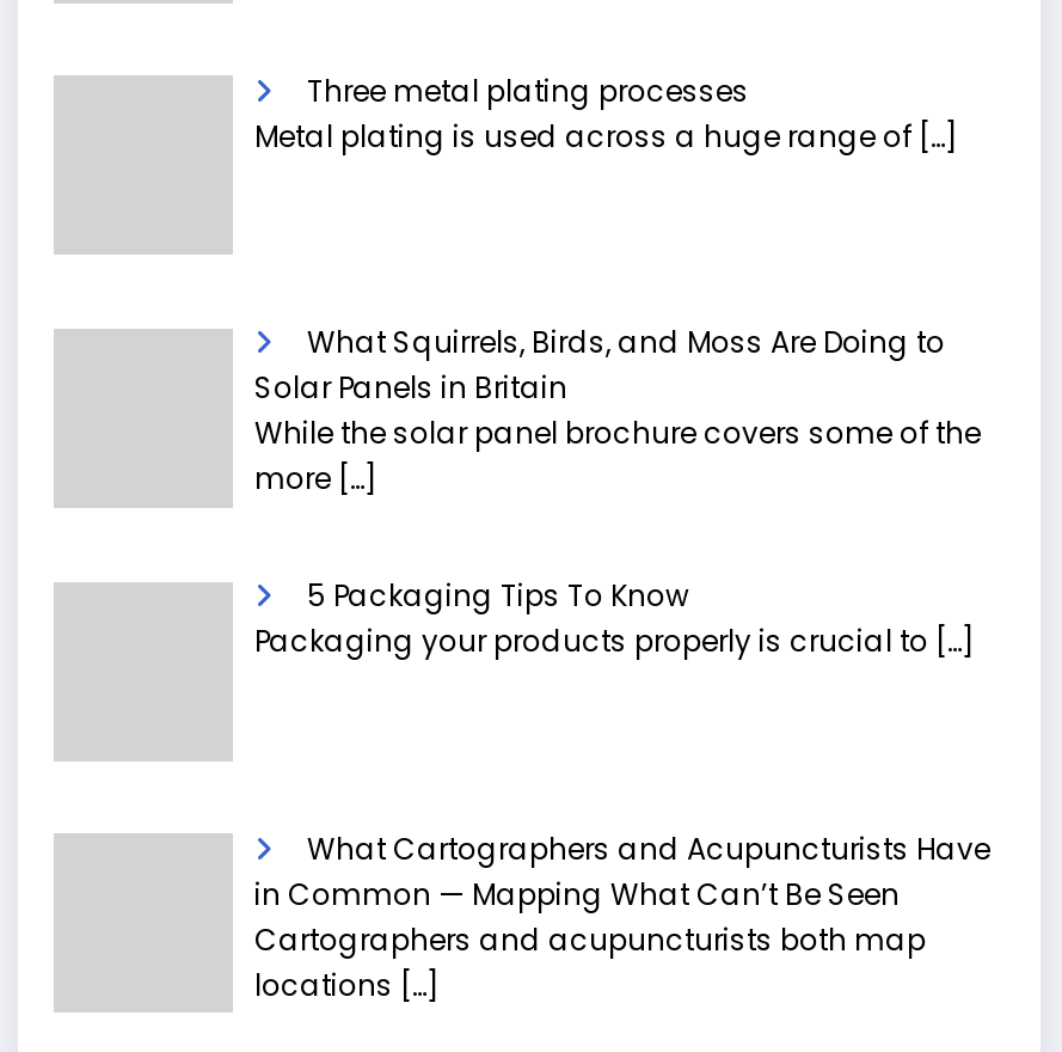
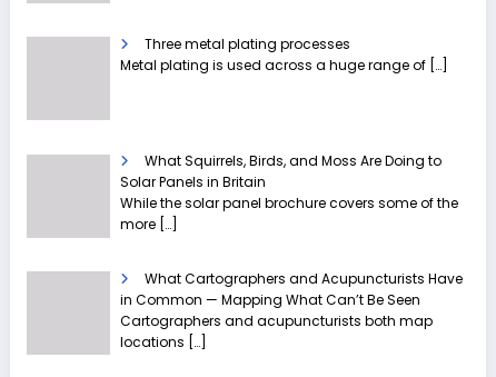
[254,575,976,661] 5 Packaging Tips To Know | Packaging your products properly is crucial to […] -> none

